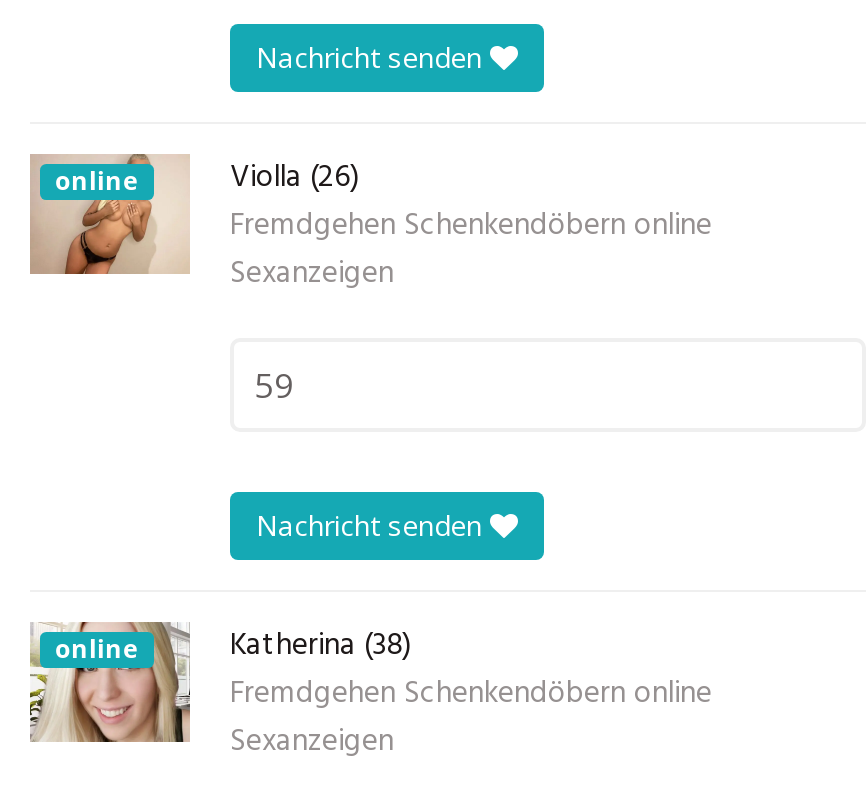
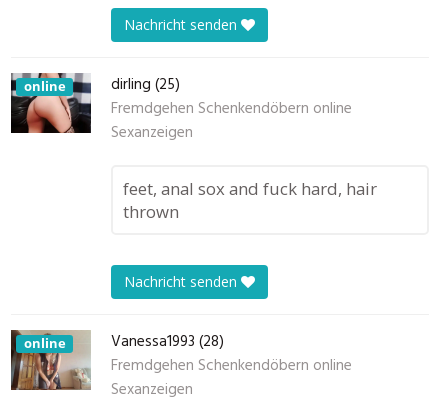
[30,154,360,276] [image] | Violla (26) -> [10,73,180,134] [image] | dirling (25)
[254,362,294,408] 59 -> [123,177,377,223] feet, anal sox and fuck hard, hair | thrown
[30,622,412,742] [image] | Katherina (38) -> [10,329,224,390] [image] | Vanessa1993 (28)

